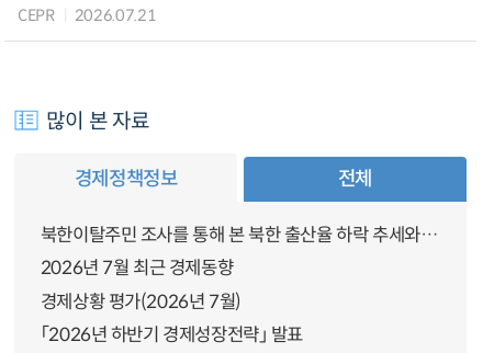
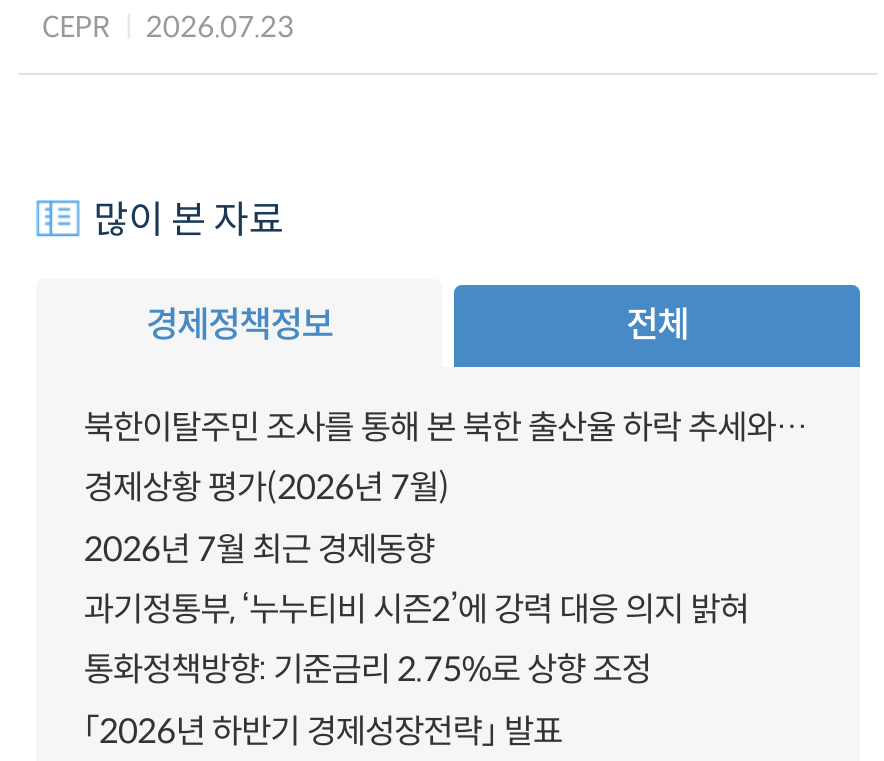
[17,5,156,25] CEPR 2026.07.21 -> [42,9,294,45] CEPR 2026.07.23
none -> [84,589,749,692] 과기정통부, ‘누누티비 시즌2’에 강력 대응 의지 밝혀 | 통화정책방향: 기준금리 2.75%로 상향 조정
moved [40,290,241,313] -> [84,468,449,510]: 경제상황 평가(2026년 7월)

